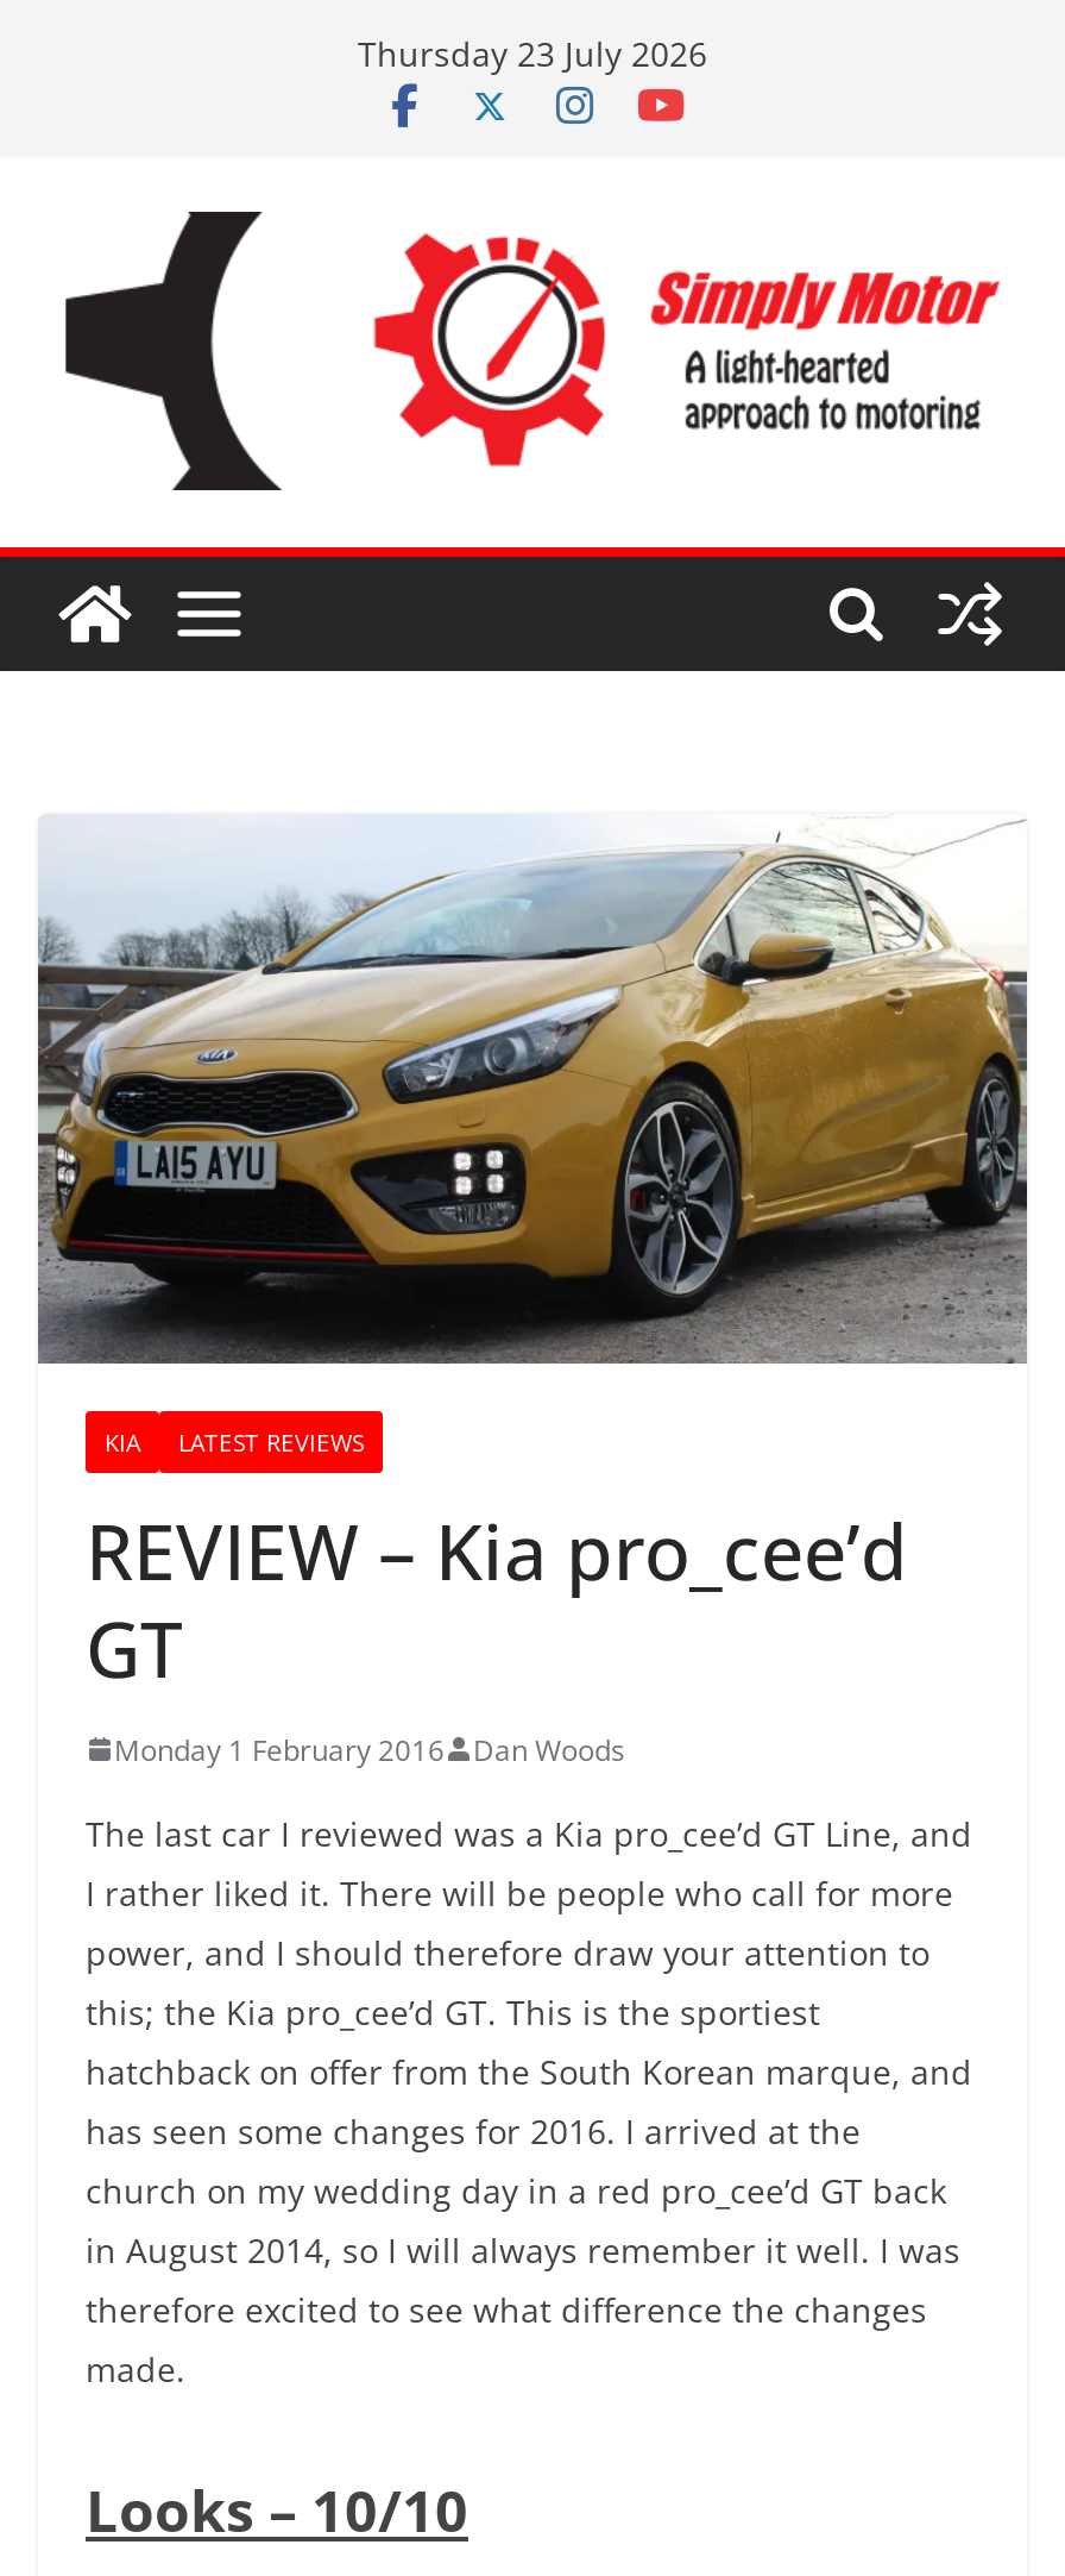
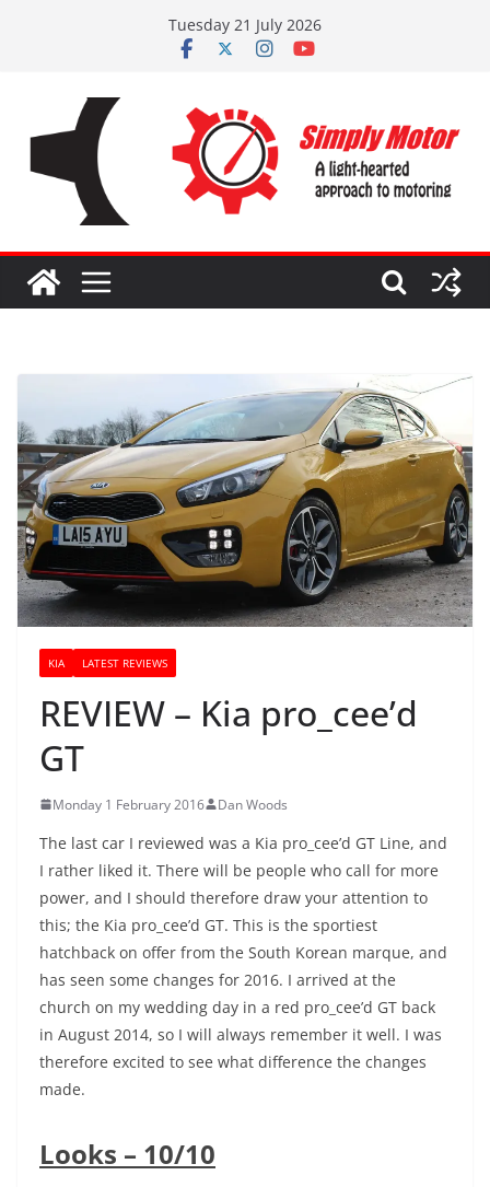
[358,31,707,76] Thursday 23 July 2026 -> [168,14,322,35] Tuesday 21 July 2026

